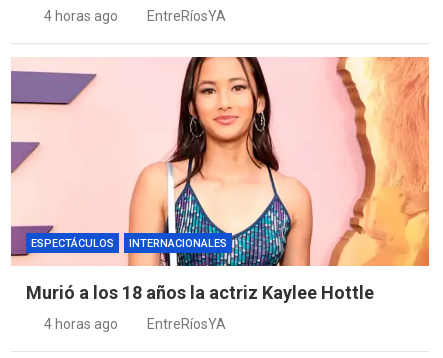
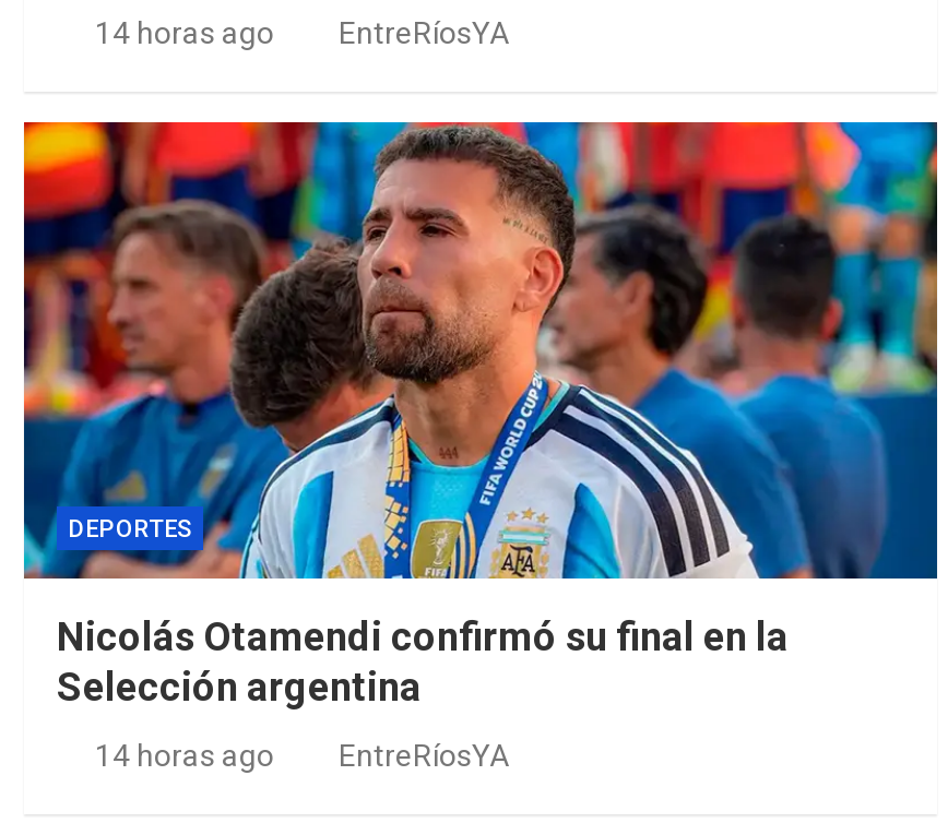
[43,8,226,24] 4 horas ago EntreRíosYA -> [95,16,511,51] 14 horas ago EntreRíosYA
[10,56,430,267] [image] | ESPECTÁCULOS | INTERNACIONALES -> [22,120,939,581] [image] | DEPORTES
[26,282,374,303] Murió a los 18 años la actriz Kaylee Hottle -> [57,614,789,710] Nicolás Otamendi confirmó su final en la | Selección argentina
[43,316,226,332] 4 horas ago EntreRíosYA -> [95,738,511,773] 14 horas ago EntreRíosYA

